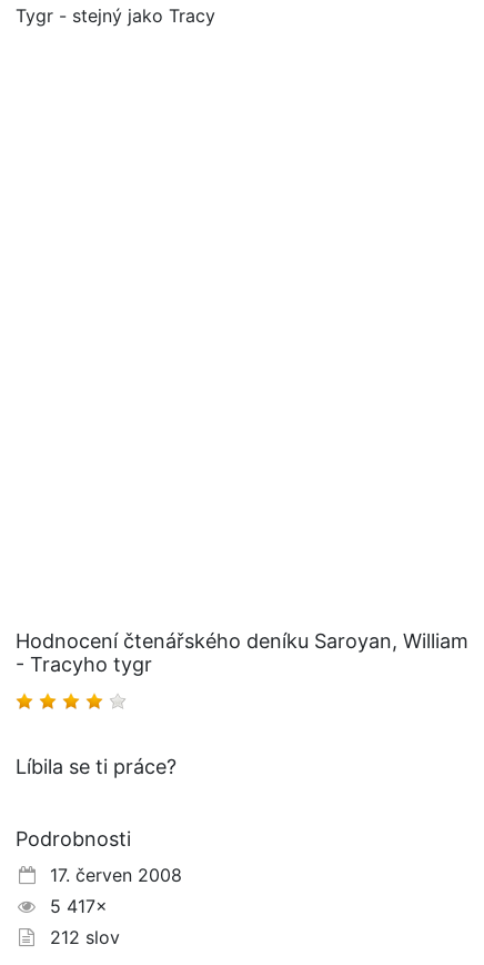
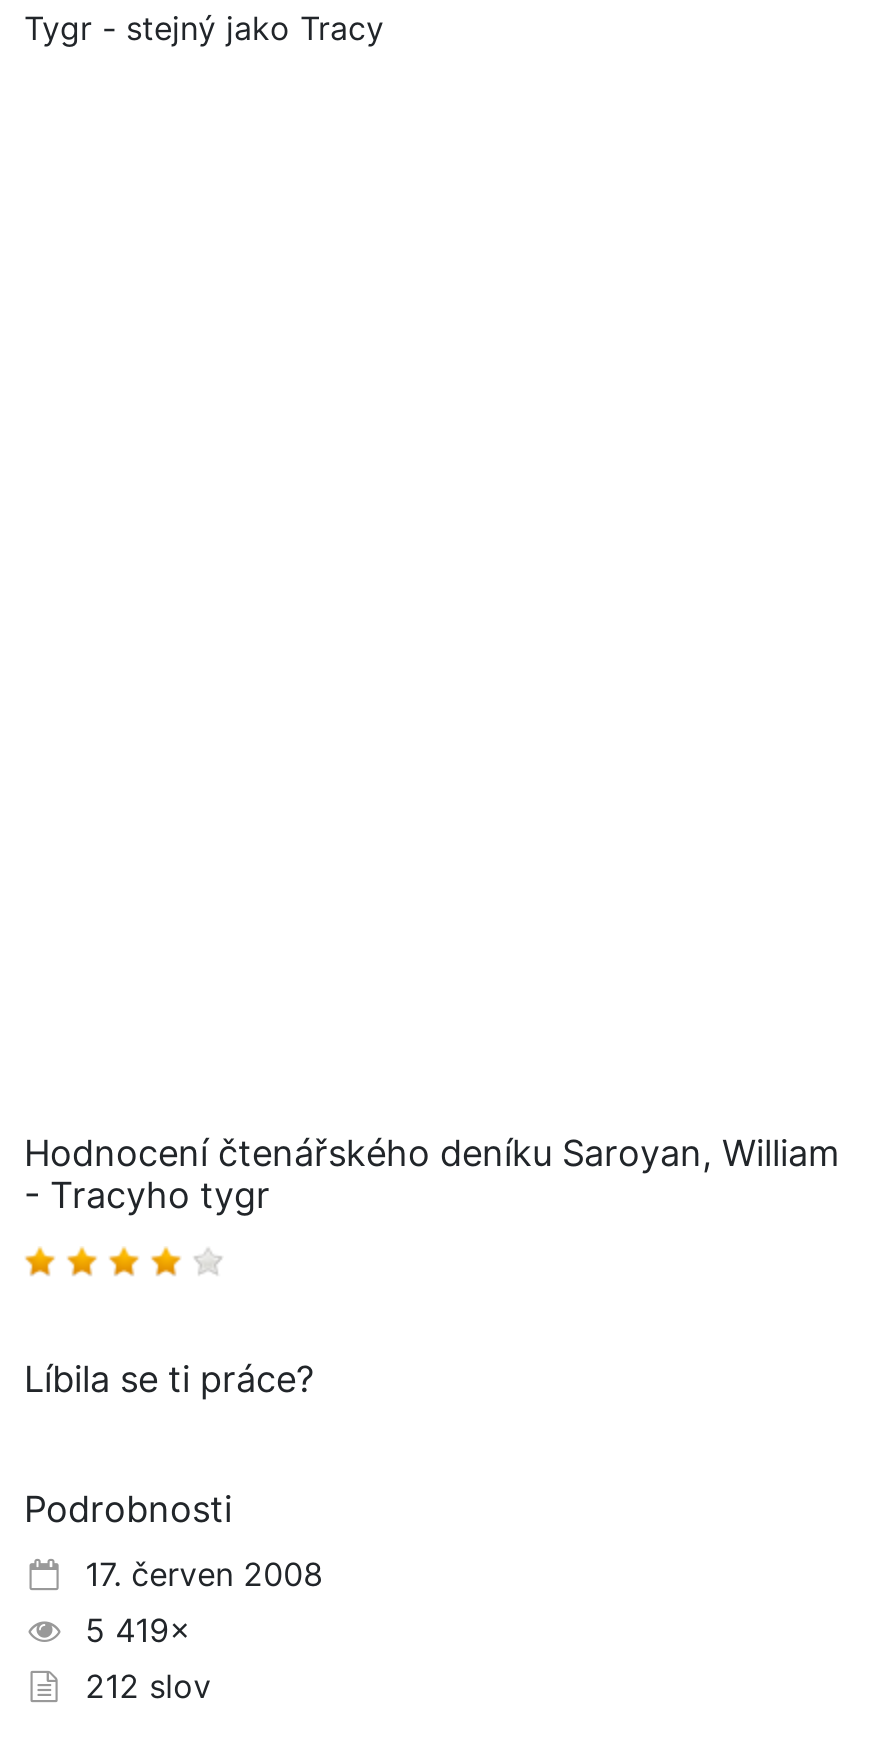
[38,895,107,918] 5 417× -> [65,1611,191,1651] 5 419×

